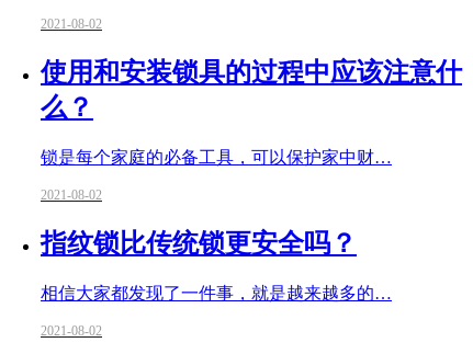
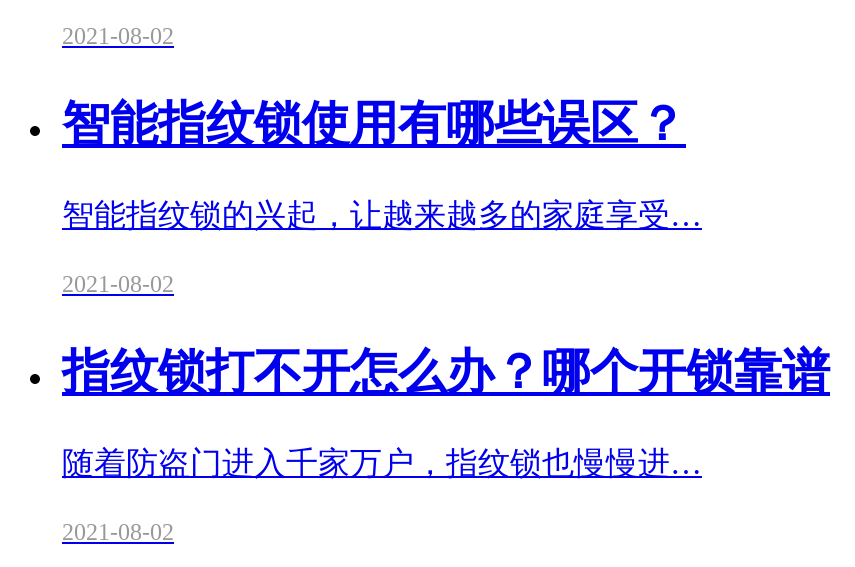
[41,58,462,121] 使用和安装锁具的过程中应该注意什 | 么？ -> [62,98,686,150] 智能指纹锁使用有哪些误区？
[41,148,392,166] 锁是每个家庭的必备工具，可以保护家中财… -> [62,198,702,232] 智能指纹锁的兴起，让越来越多的家庭享受…
[41,229,357,257] 指纹锁比传统锁更安全吗？ -> [62,345,830,397] 指纹锁打不开怎么办？哪个开锁靠谱
[41,283,392,302] 相信大家都发现了一件事，就是越来越多的… -> [62,445,702,479] 随着防盗门进入千家万户，指纹锁也慢慢进…

